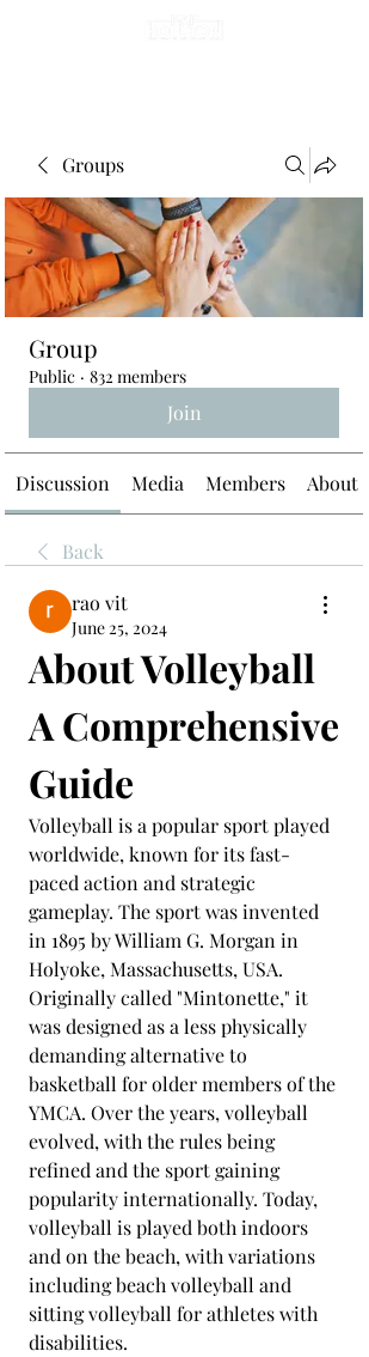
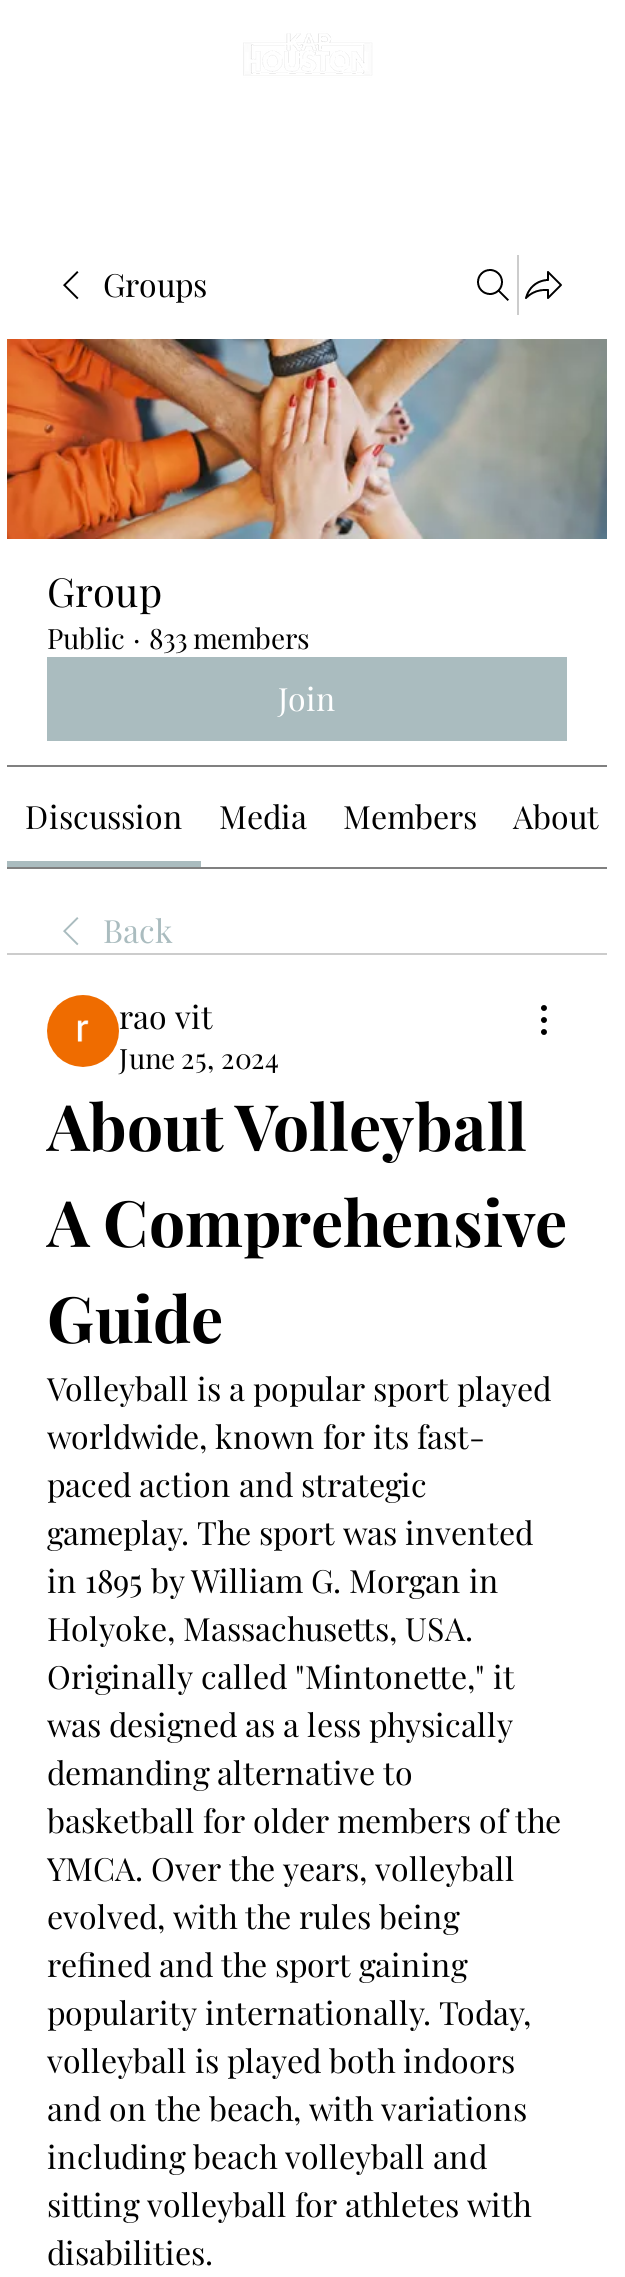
[29,365,186,387] Public · 832 members -> [47,618,309,656] Public · 833 members

